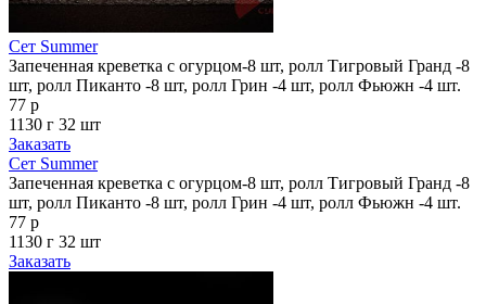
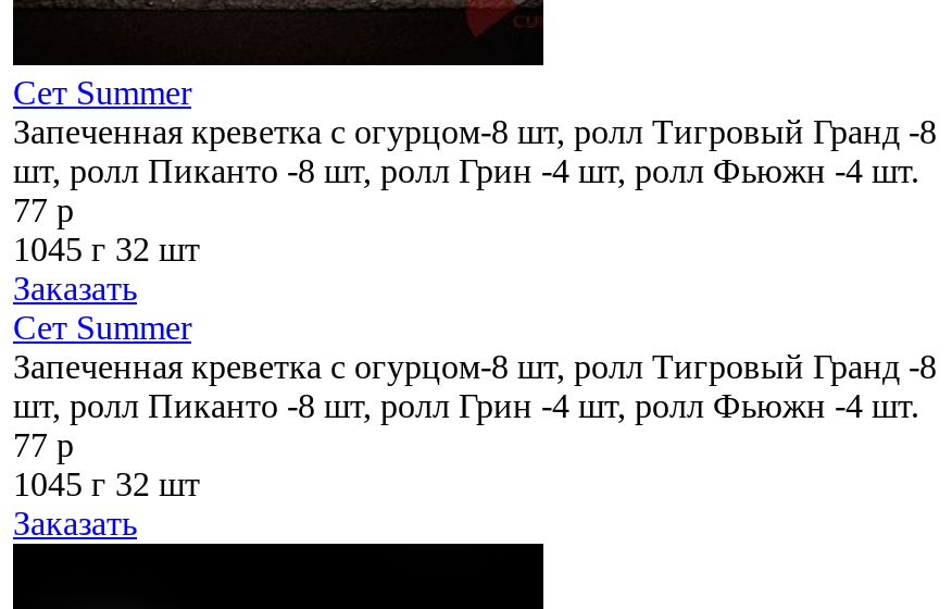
[9,115,101,133] 1130 г 32 шт -> [13,230,200,267] 1045 г 32 шт
[9,232,101,251] 1130 г 32 шт -> [13,465,200,502] 1045 г 32 шт

